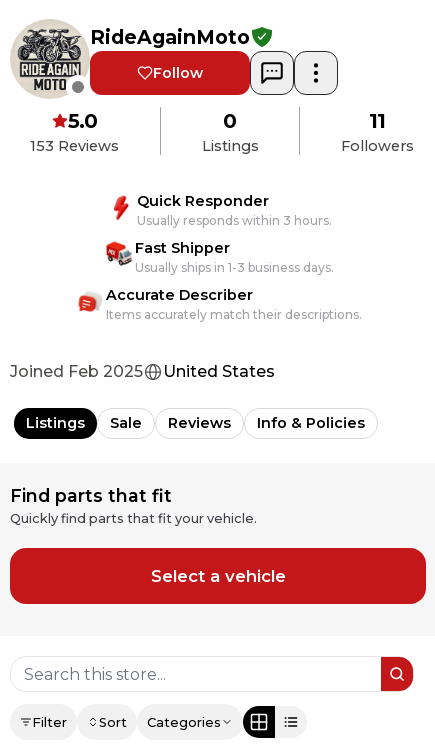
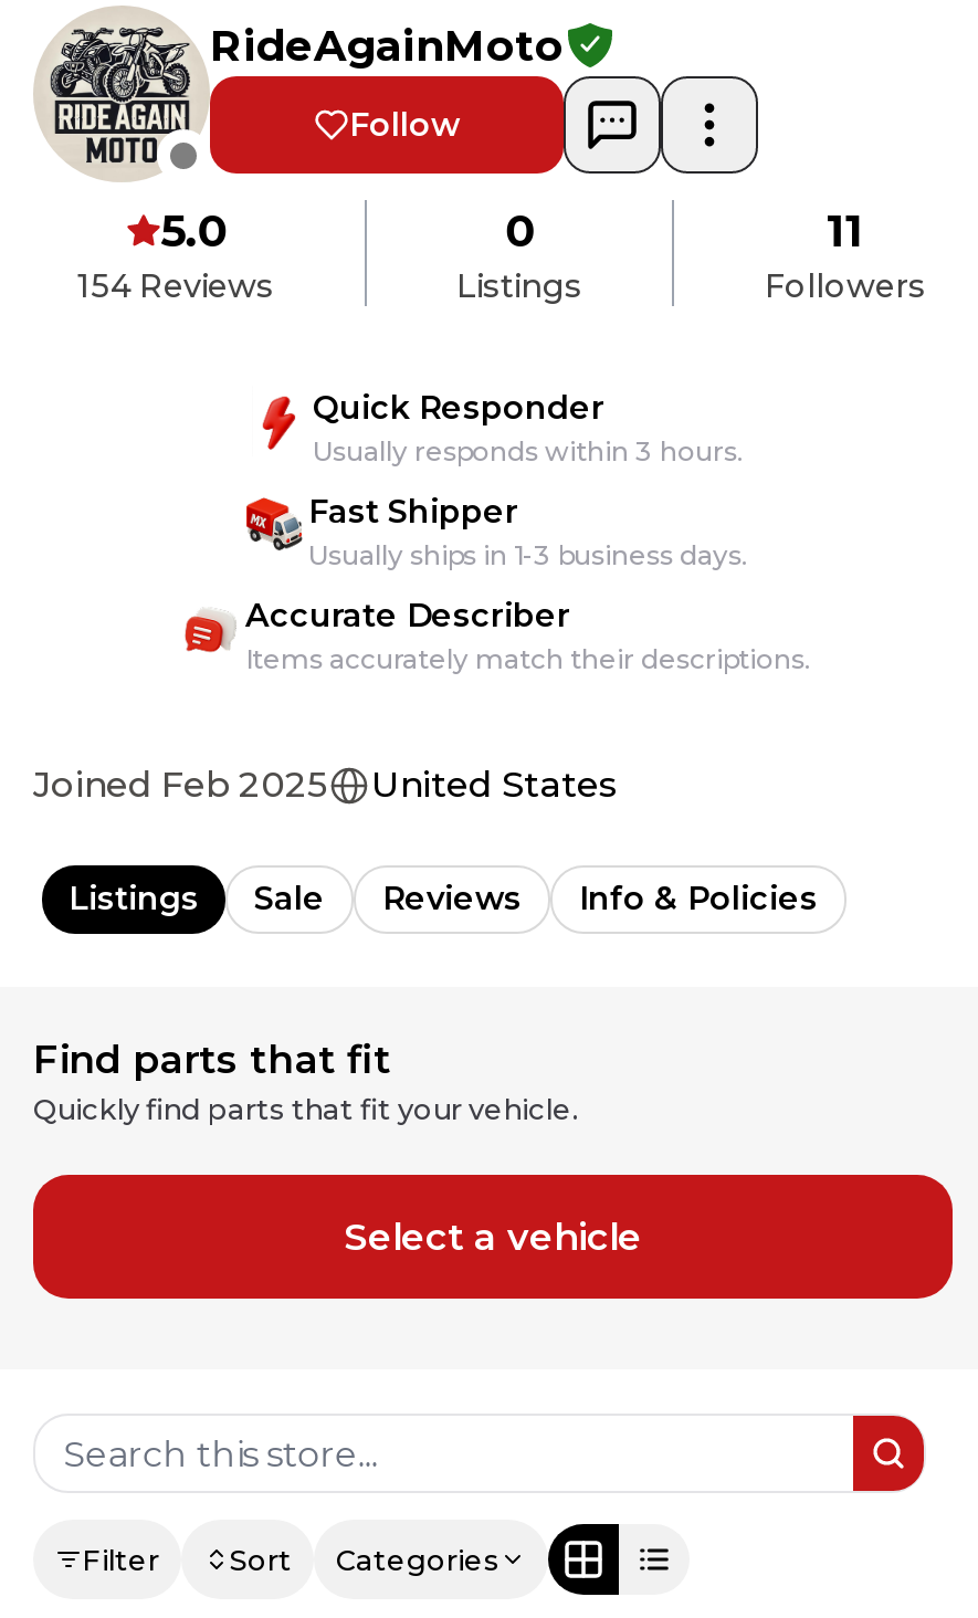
[30,136,119,154] 153 Reviews -> [77,265,274,305] 154 Reviews

